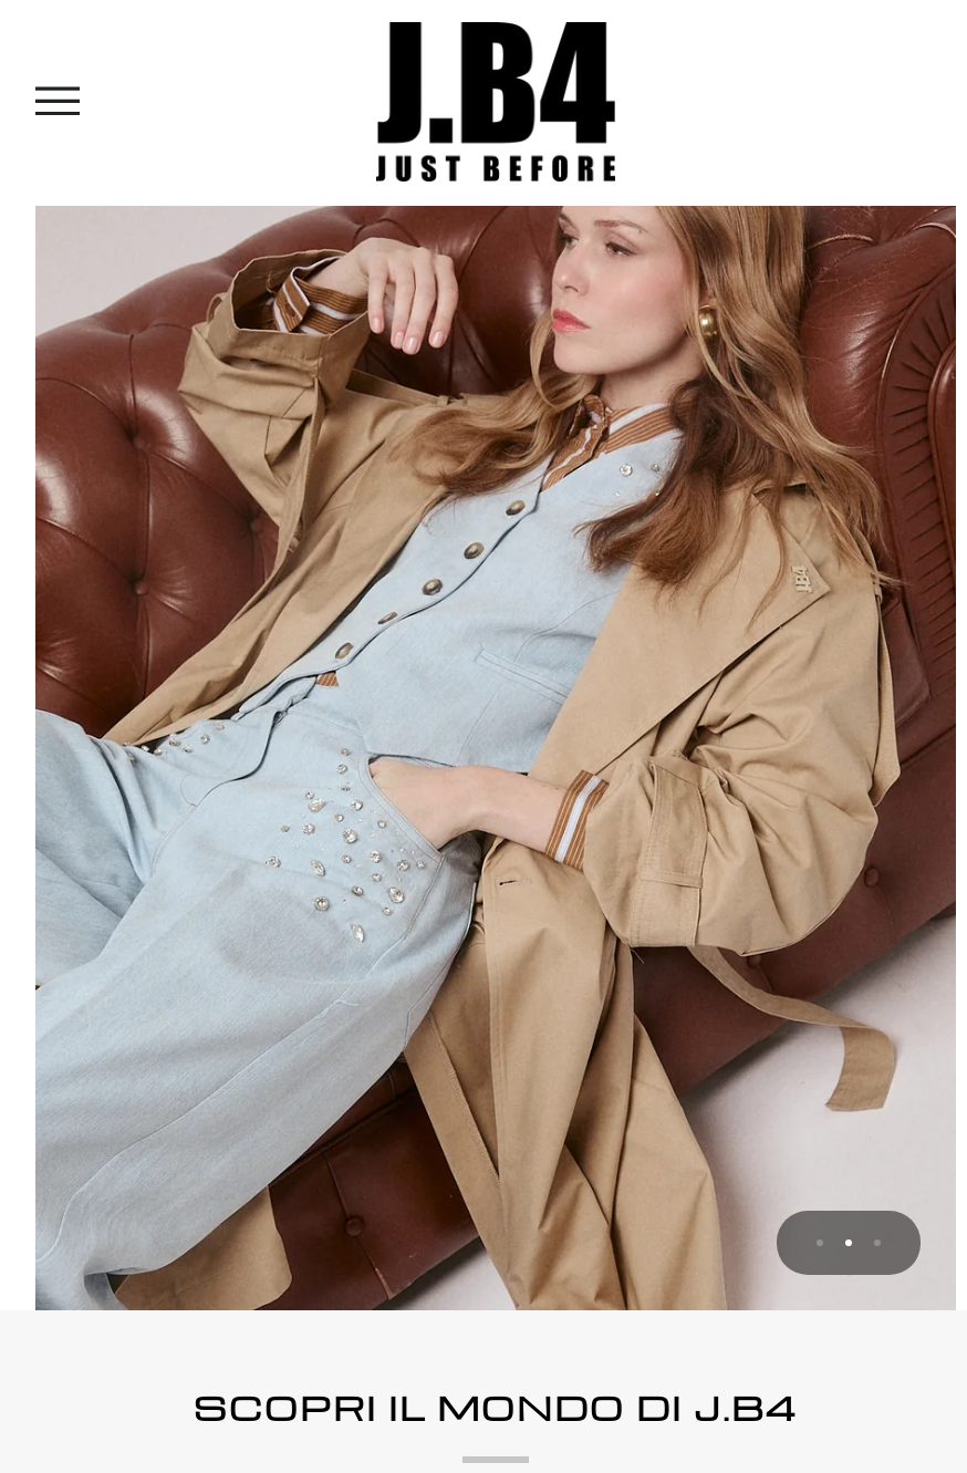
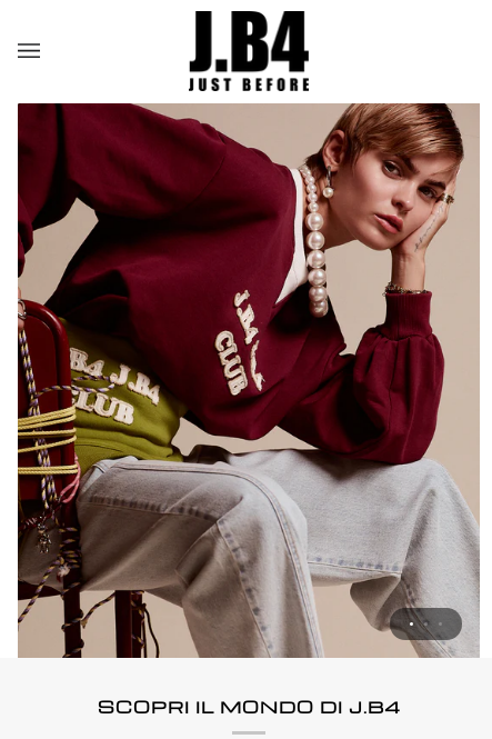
[33,206,956,1313] [image] -> [17,102,480,659] [image]

